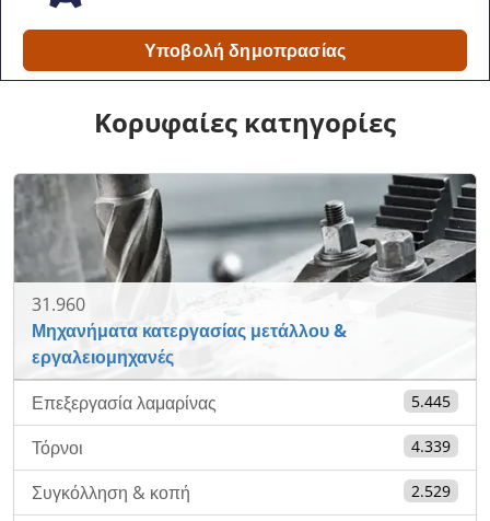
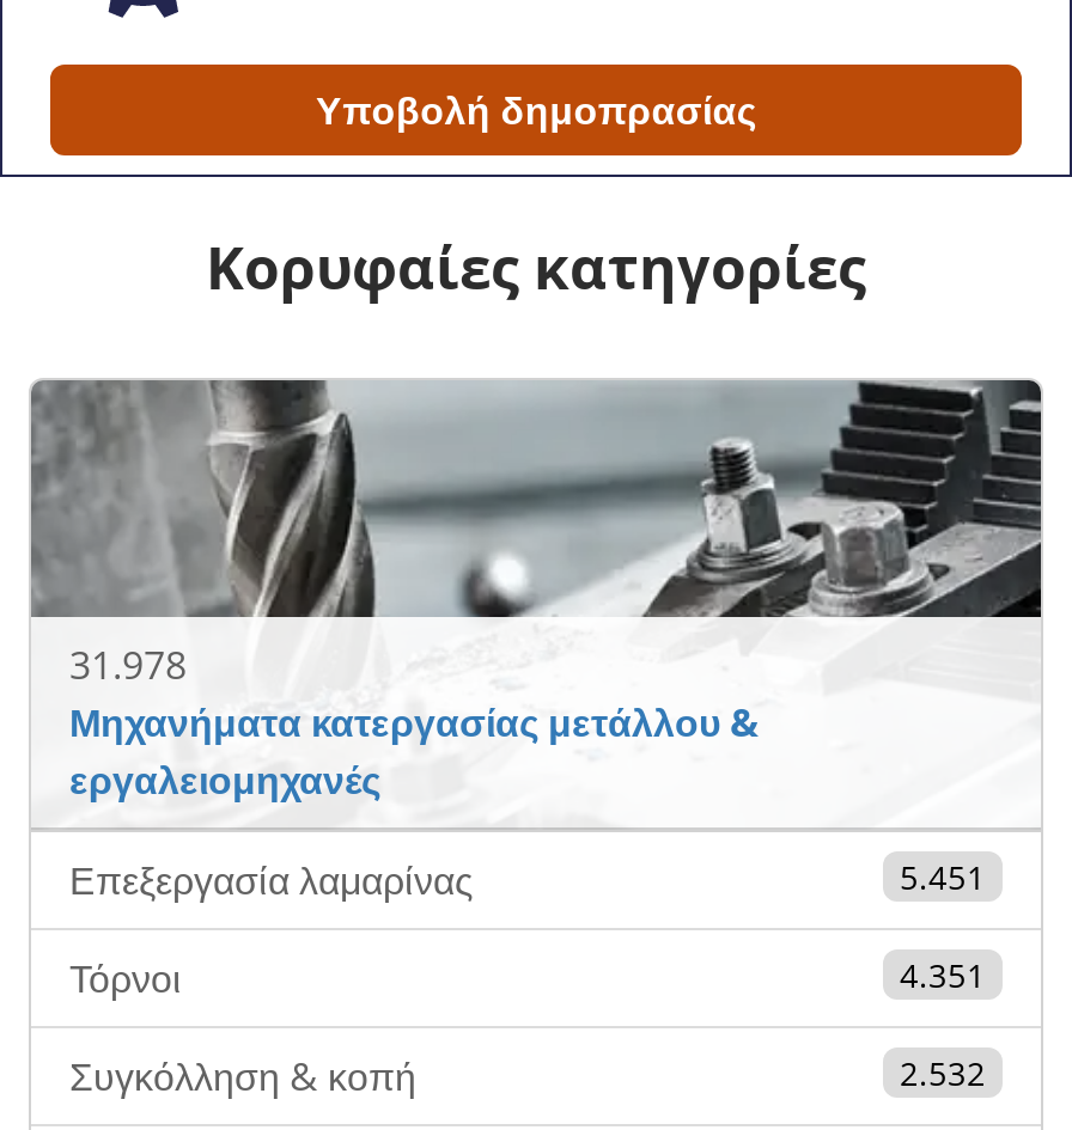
[32,292,85,316] 31.960 -> [69,639,187,691] 31.978
[411,391,451,412] 5.445 -> [900,854,986,899] 5.451
[411,436,451,456] 4.339 -> [900,952,986,997] 4.351
[411,481,451,501] 2.529 -> [900,1050,986,1095] 2.532

